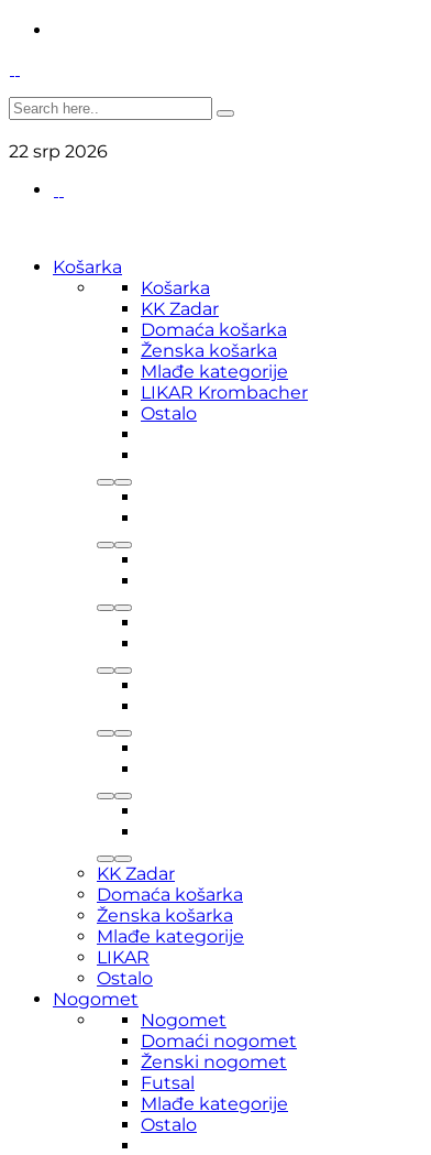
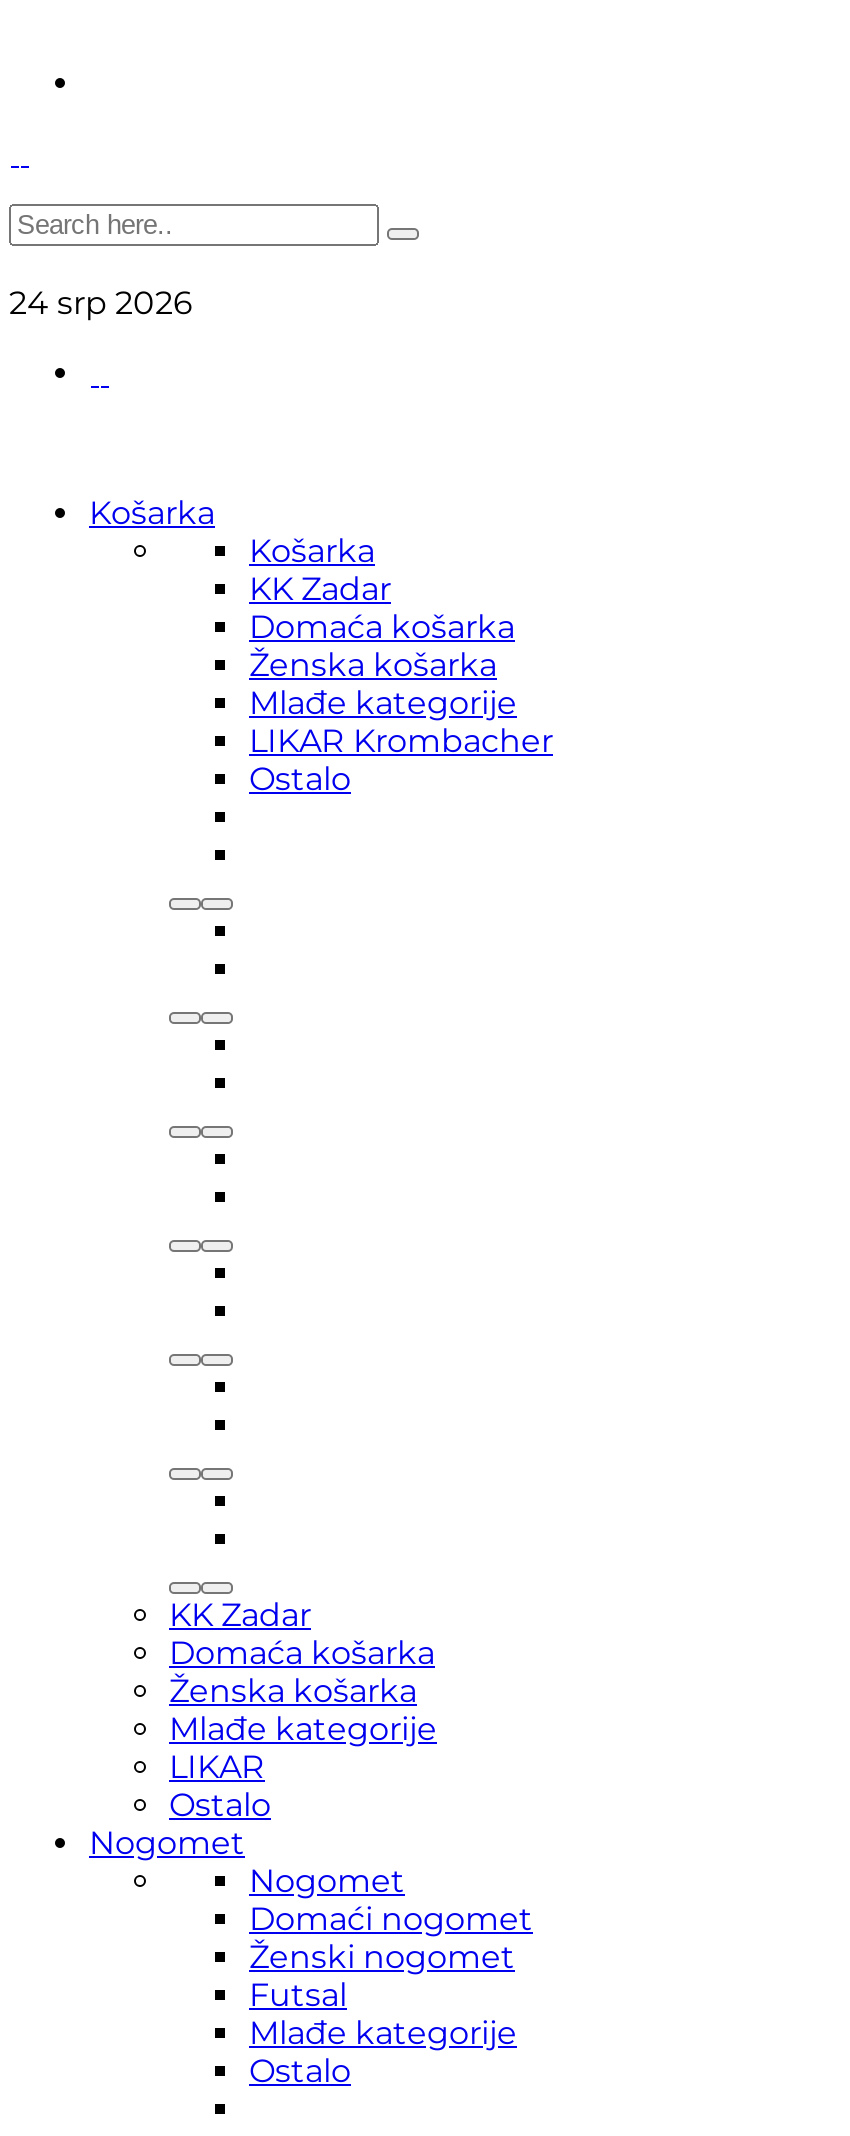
[9,141,108,162] 22 srp 2026 -> [9,284,193,322] 24 srp 2026

